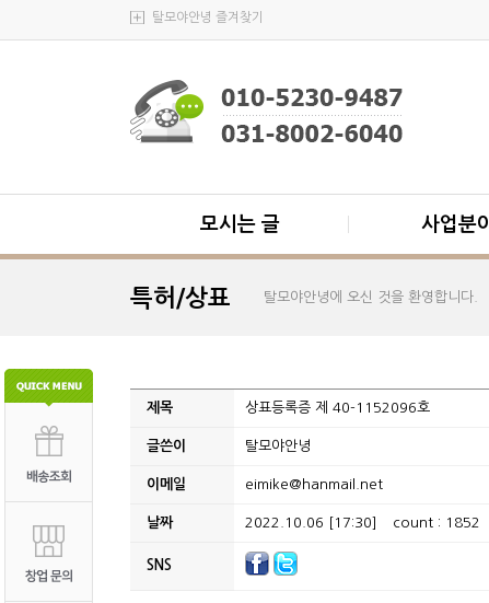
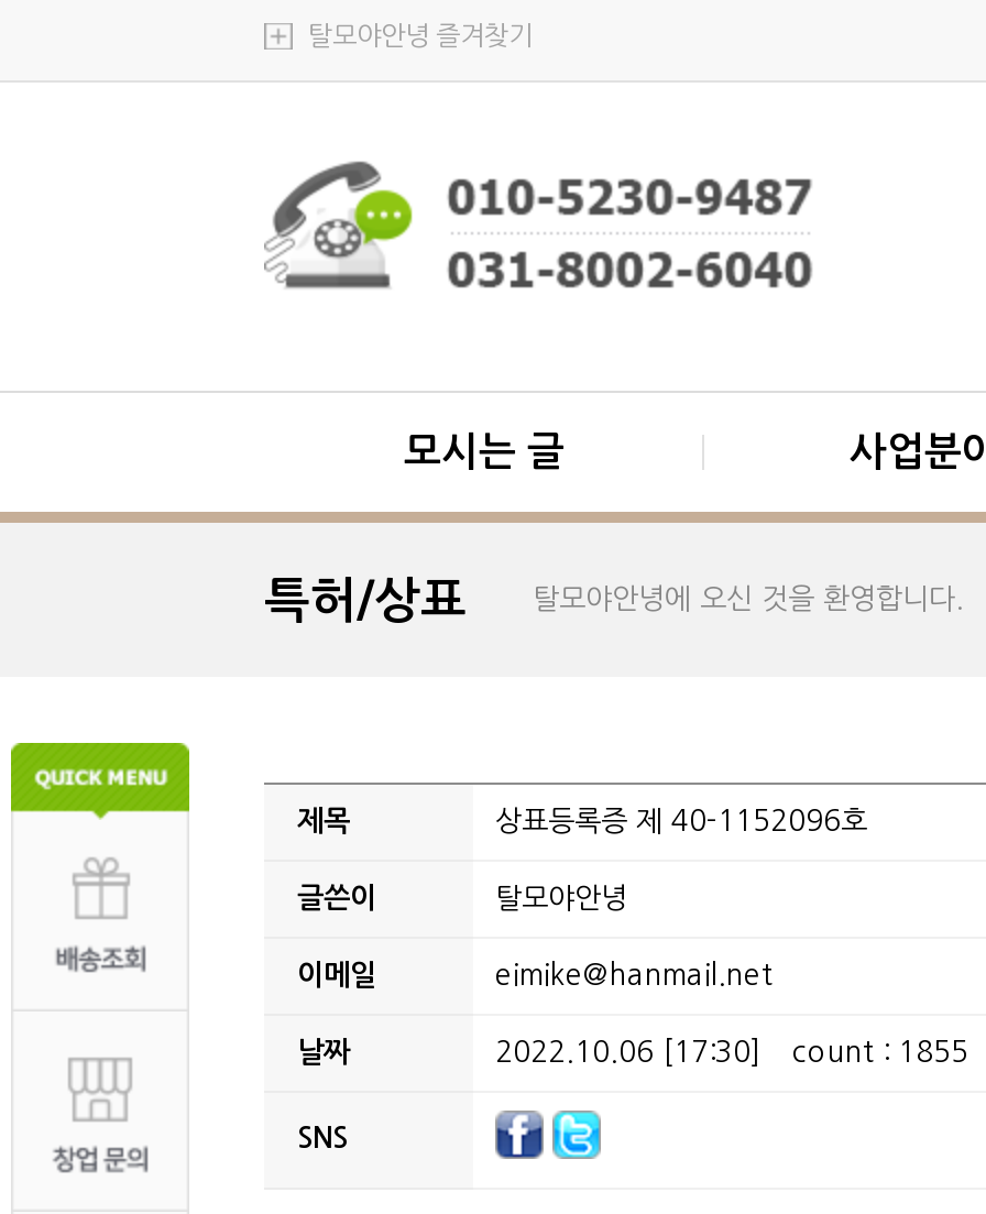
[245,515,480,530] 2022.10.06 [17:30] count : 1852 -> [495,1038,968,1067] 2022.10.06 [17:30] count : 1855

